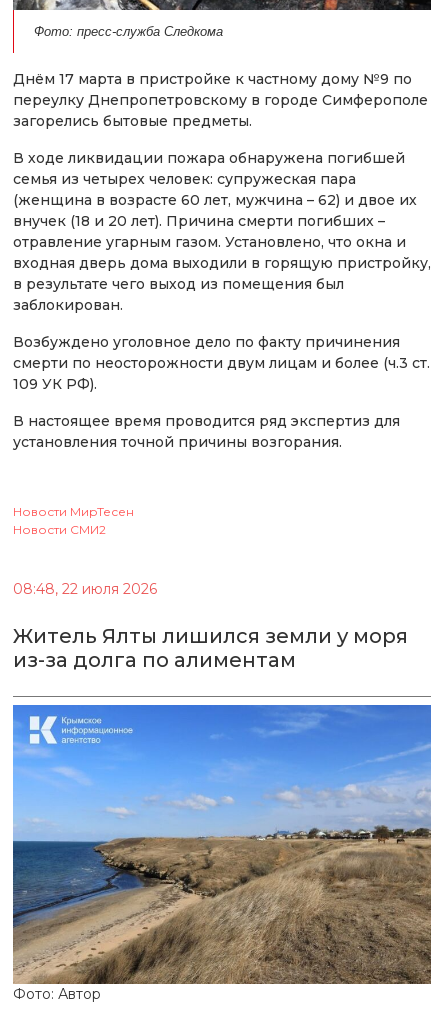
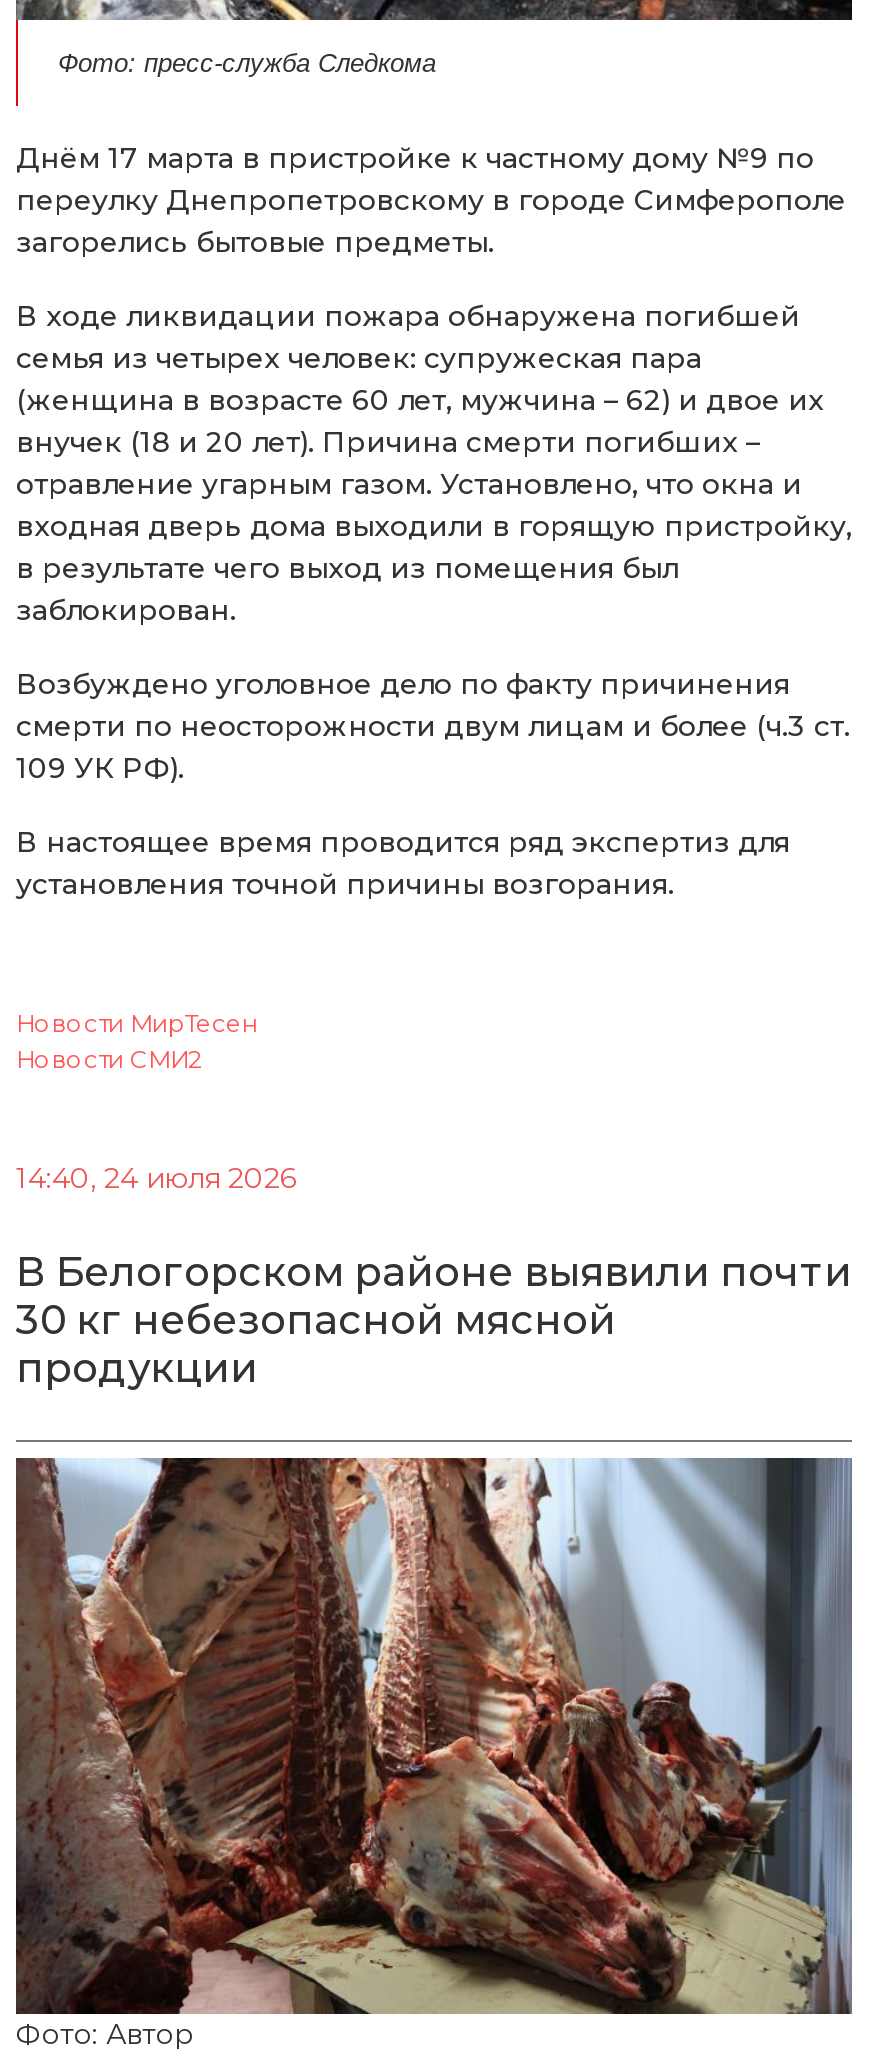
[13,580,157,598] 08:48, 22 июля 2026 -> [16,1160,296,1196] 14:40, 24 июля 2026
[13,624,408,672] Житель Ялты лишился земли у моря | из-за долга по алиментам -> [16,1248,852,1392] В Белогорском районе выявили почти | 30 кг небезопасной мясной | продукции
[12,704,432,985] [image] -> [14,1456,852,2016] [image]

